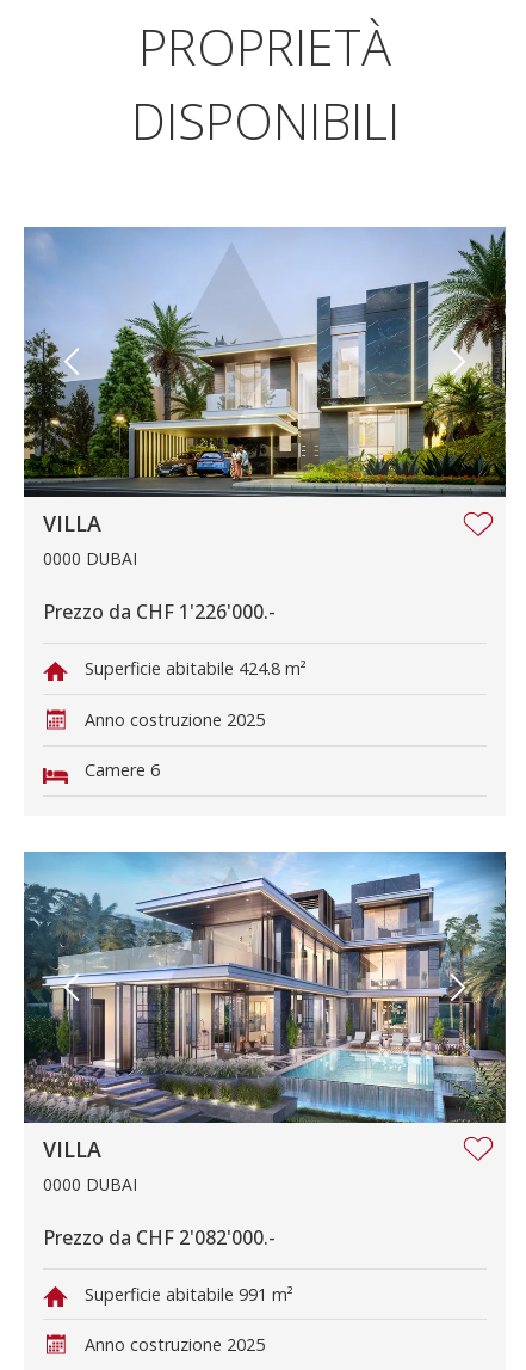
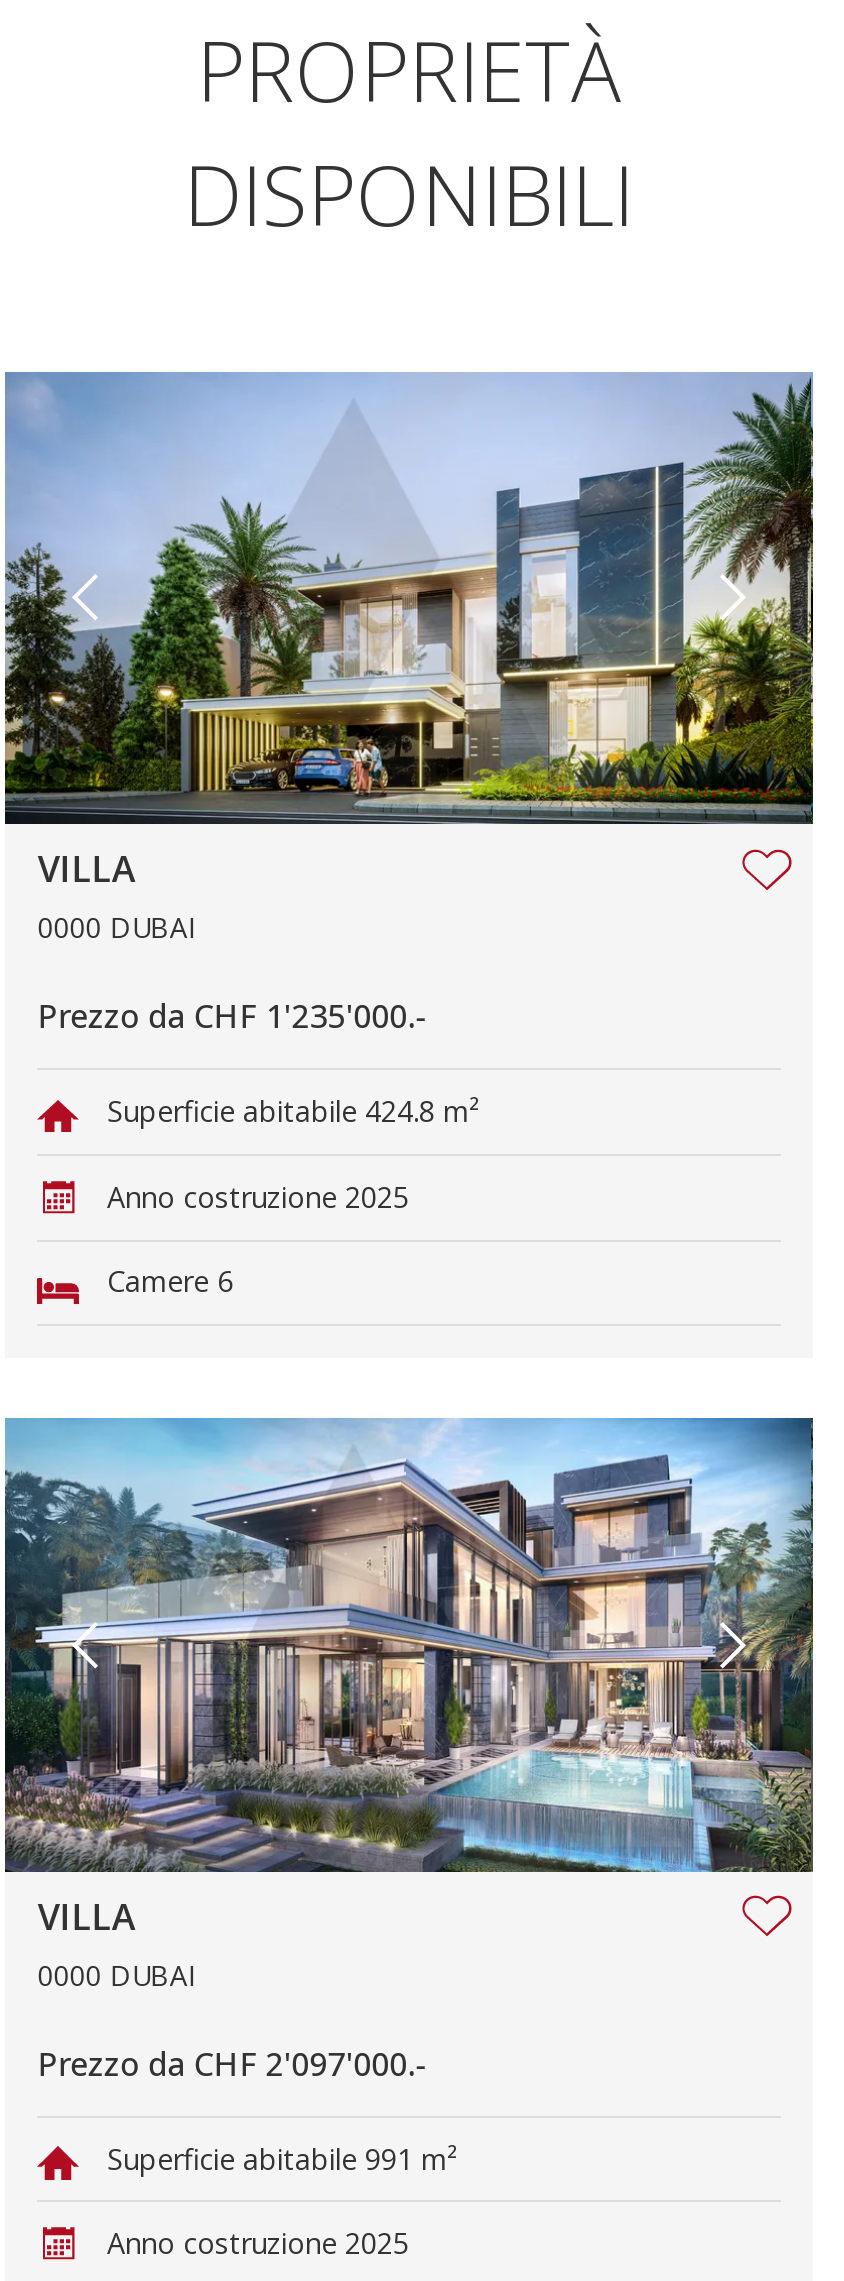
[43,599,276,625] Prezzo da CHF 1'226'000.- -> [38,995,428,1039] Prezzo da CHF 1'235'000.-
[43,1224,276,1250] Prezzo da CHF 2'082'000.- -> [38,2042,428,2086] Prezzo da CHF 2'097'000.-

